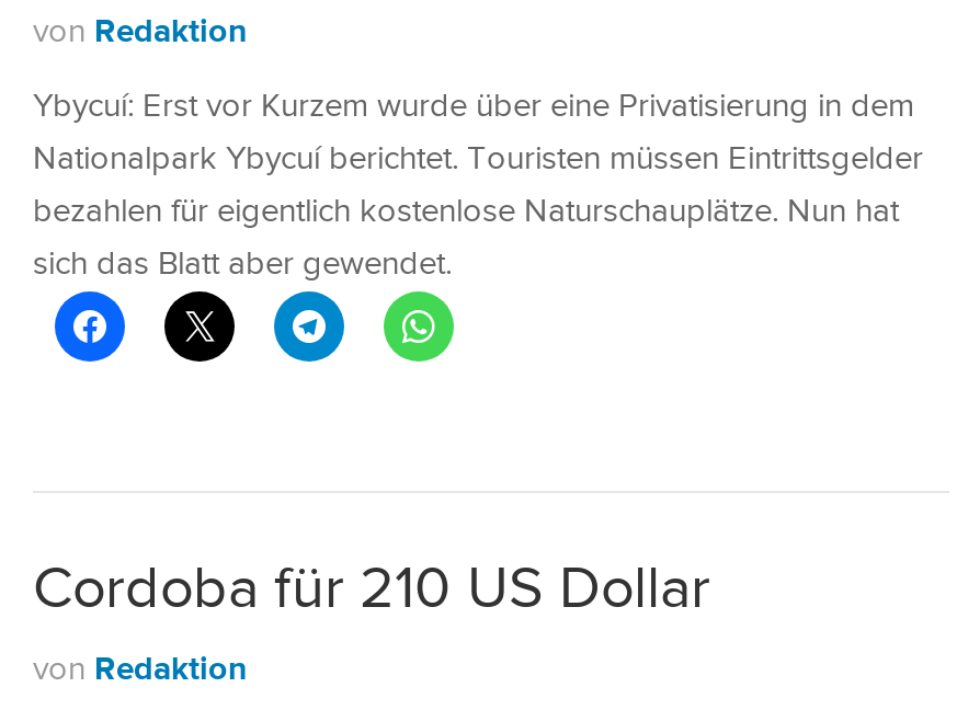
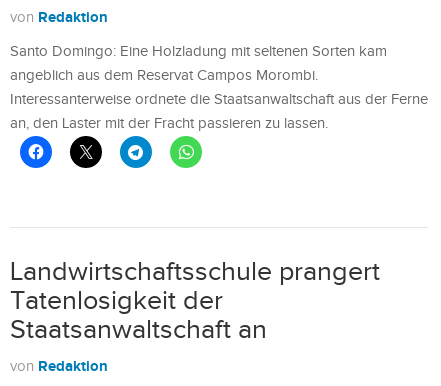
[33,88,923,283] Ybycuí: Erst vor Kurzem wurde über eine Privatisierung in dem | Nationalpark Ybycuí berichtet. Touristen müssen Eintrittsgelder | bezahlen für eigentlich kostenlose Naturschauplätze. Nun hat | sich das Blatt aber gewendet. -> [10,43,428,132] Santo Domingo: Eine Holzladung mit seltenen Sorten kam | angeblich aus dem Reservat Campos Morombi. | Interessanterweise ordnete die Staatsanwaltschaft aus der Ferne | an, den Laster mit der Fracht passieren zu lassen.
[33,554,710,625] Cordoba für 210 US Dollar -> [10,256,380,346] Landwirtschaftsschule prangert | Tatenlosigkeit der | Staatsanwaltschaft an

